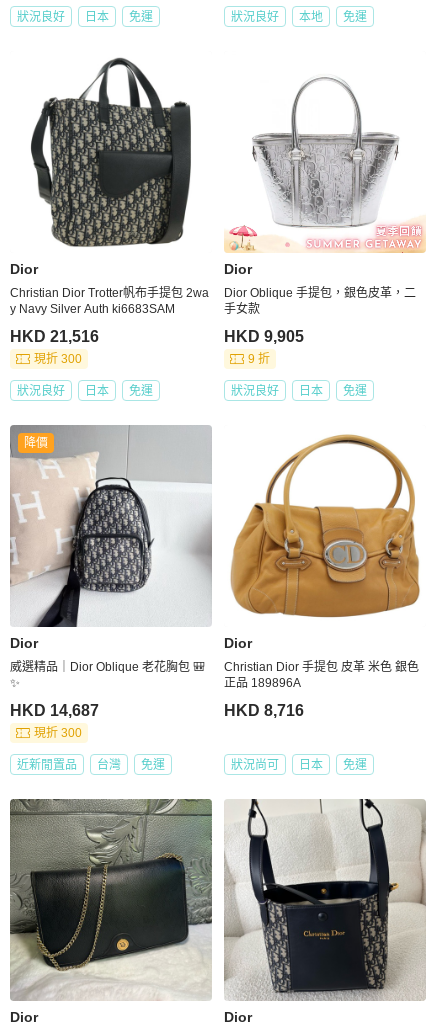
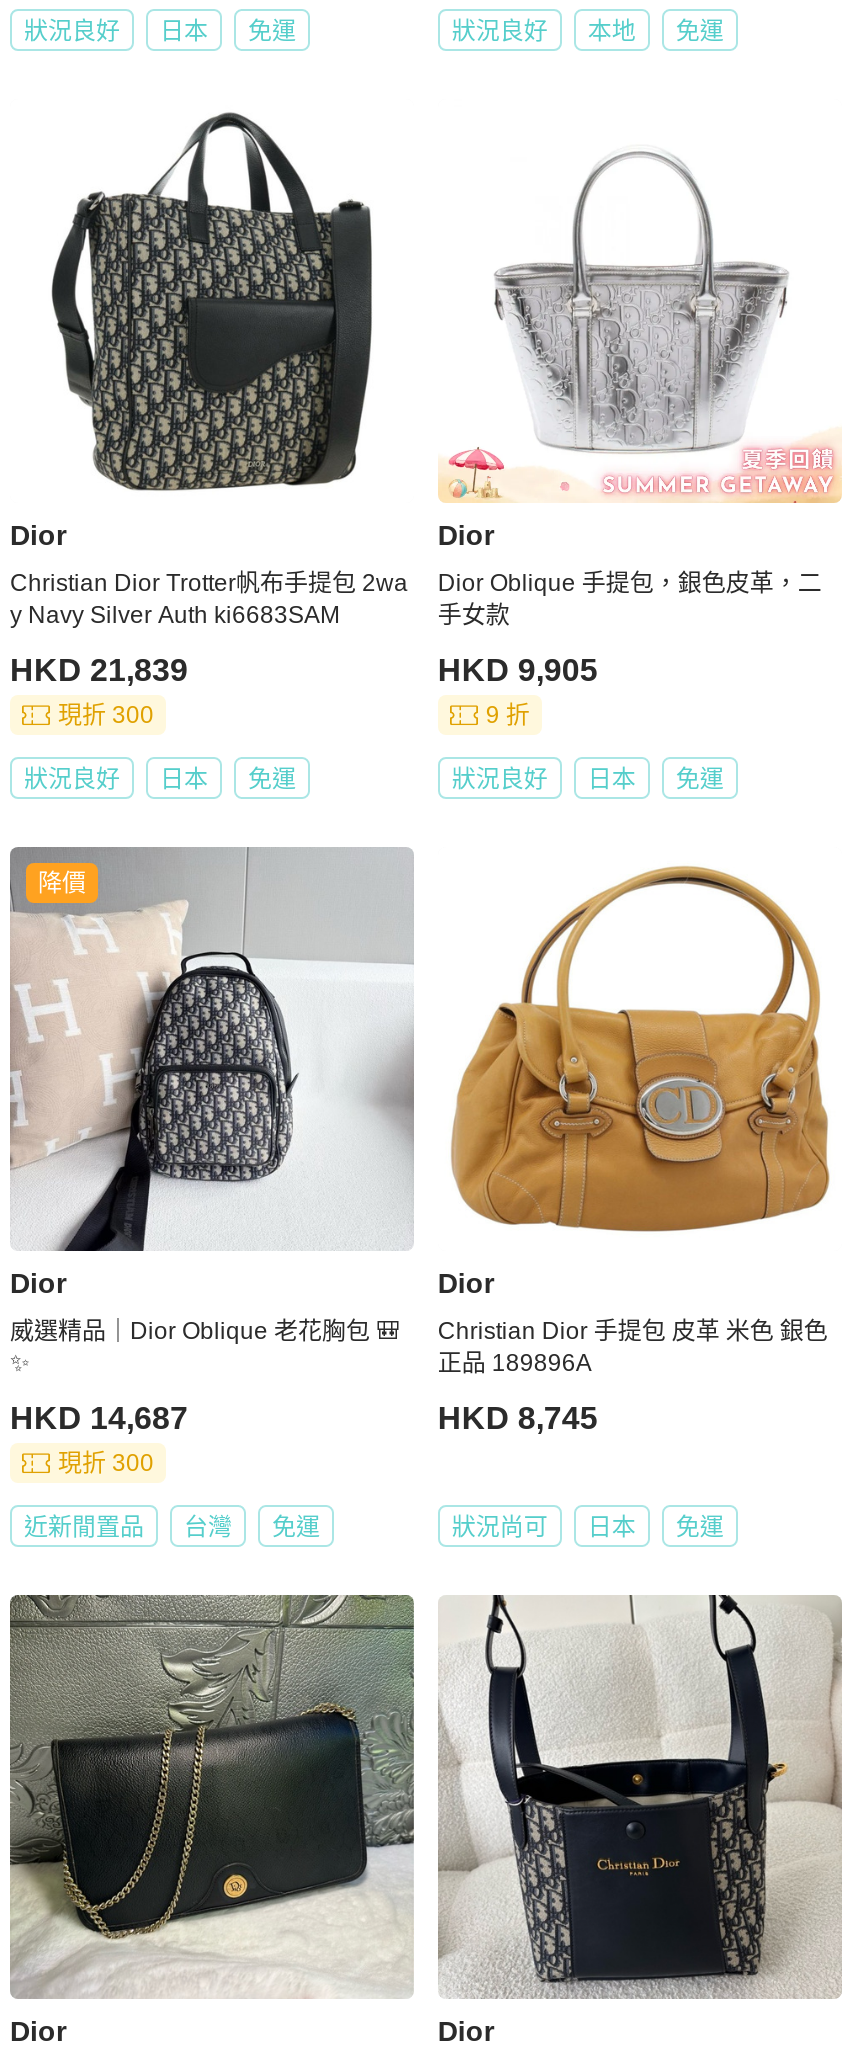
[10,328,99,345] HKD 21,516 -> [10,652,188,686] HKD 21,839
[224,702,304,719] HKD 8,716 -> [438,1400,598,1434] HKD 8,745

